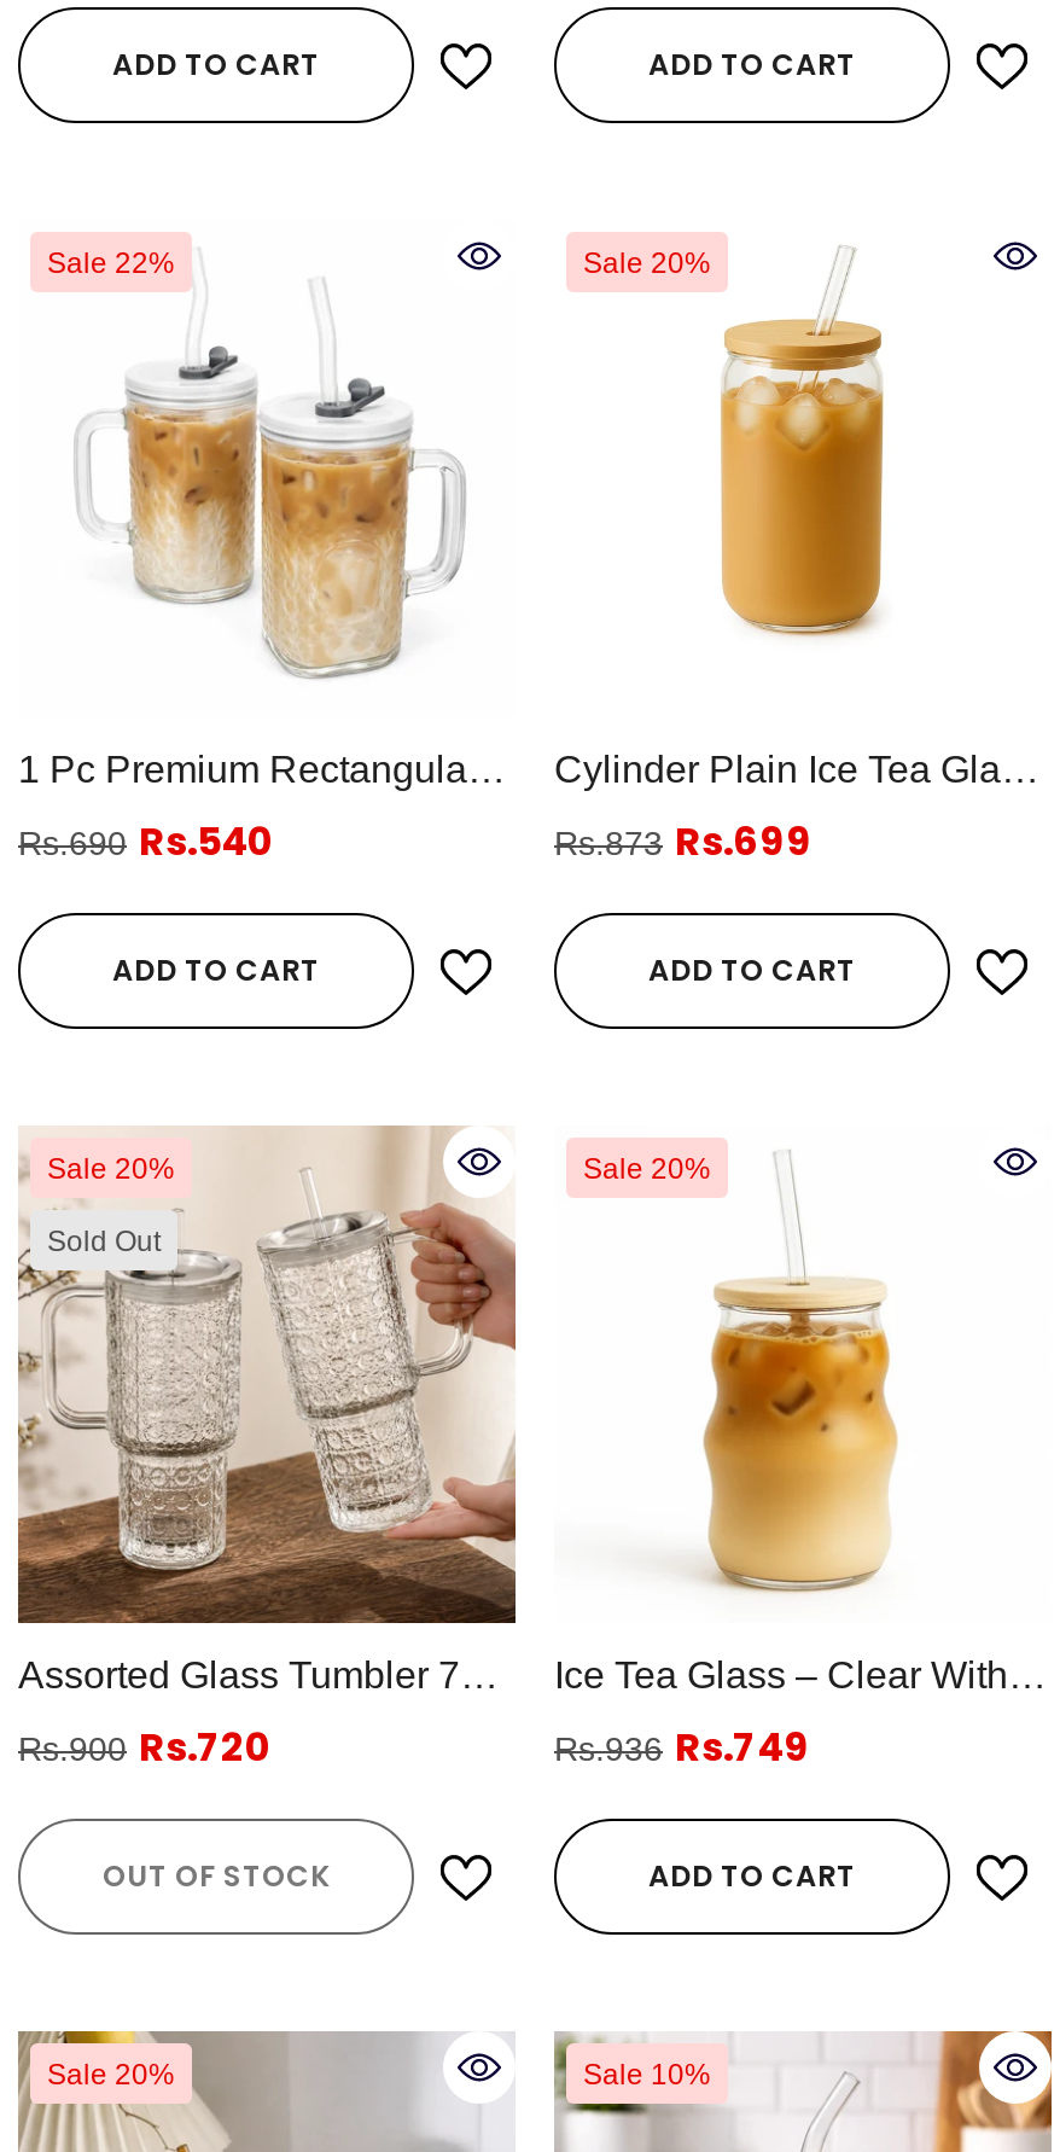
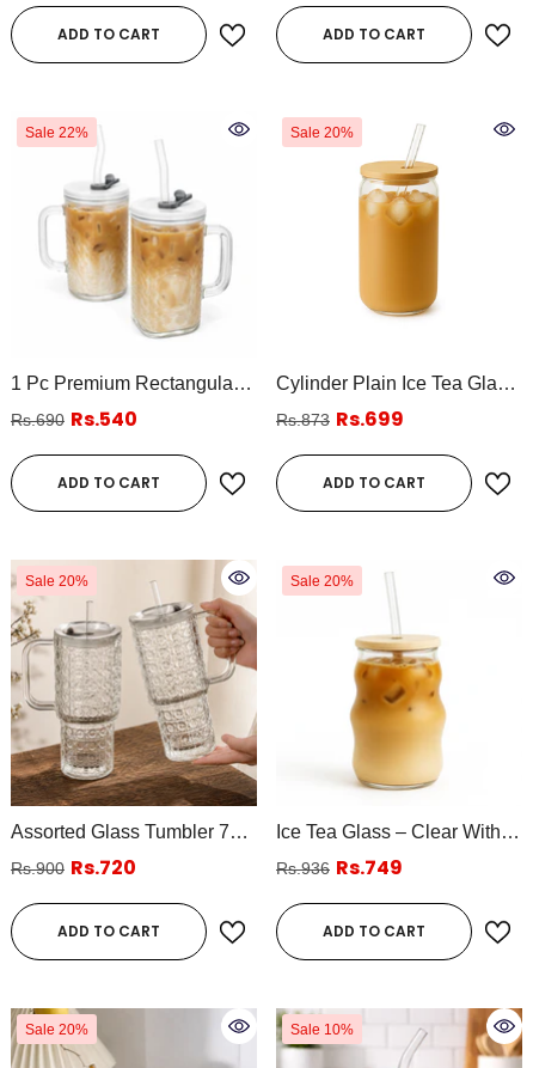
[47,1223,161,1257] Sold Out -> none
[103,1855,330,1896] OUT OF STOCK -> [57,921,160,941] ADD TO CART

